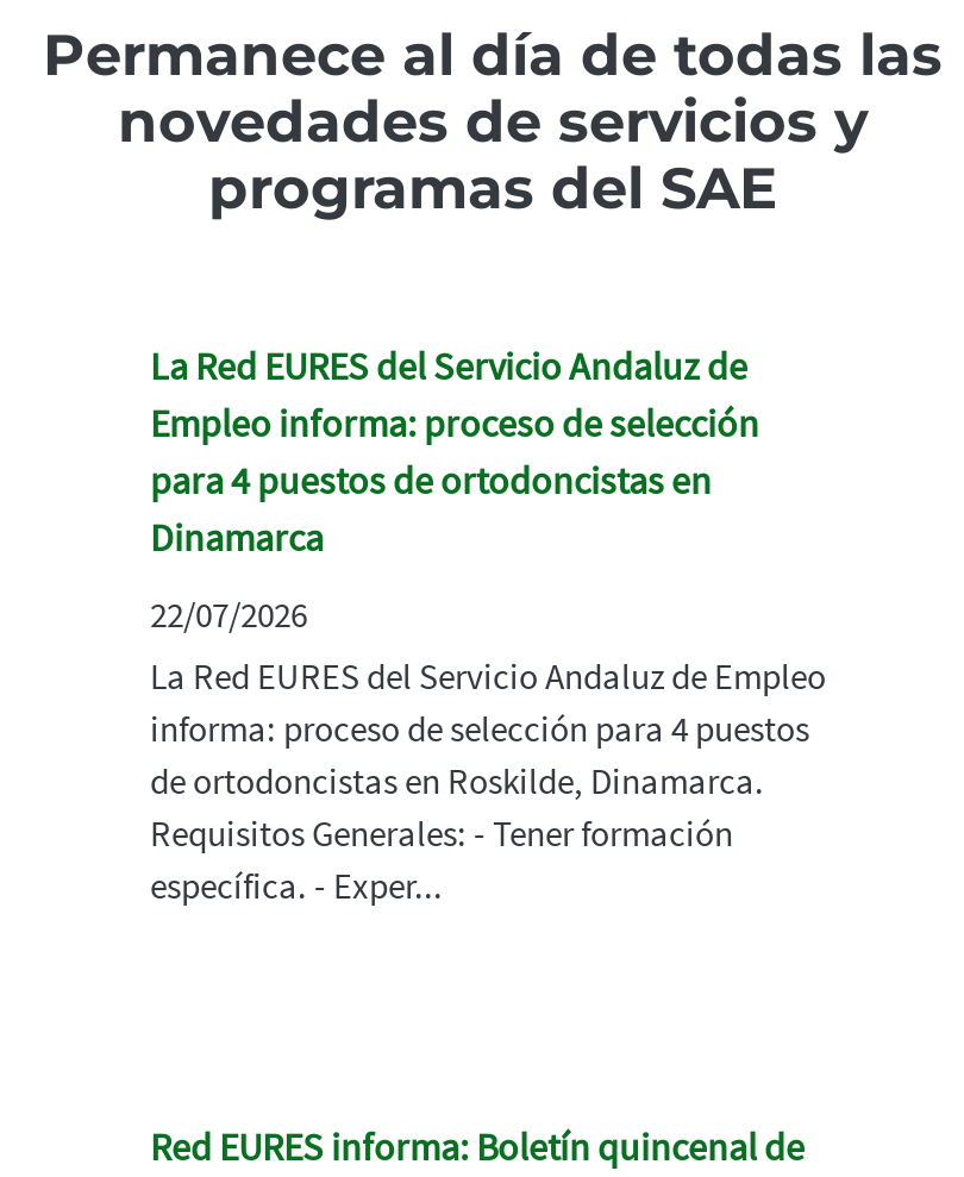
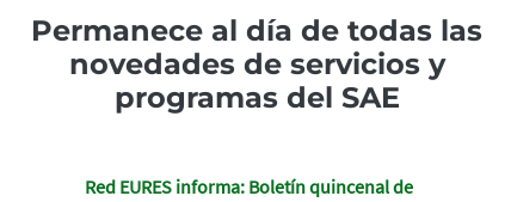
[150,342,826,908] La Red EURES del Servicio Andaluz de | Empleo informa: proceso de selección | para 4 puestos de ortodoncistas en | Dinamarca | 22/07/2026 | La Red EURES del Servicio Andaluz de Empleo | informa: proceso de selección para 4 puestos | de ortodoncistas en Roskilde, Dinamarca. | Requisitos Generales: - Tener formación | específica. - Exper... -> none

